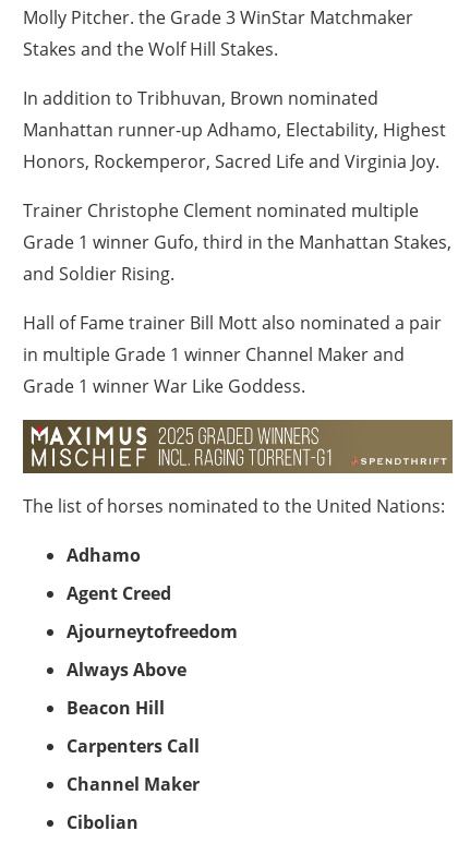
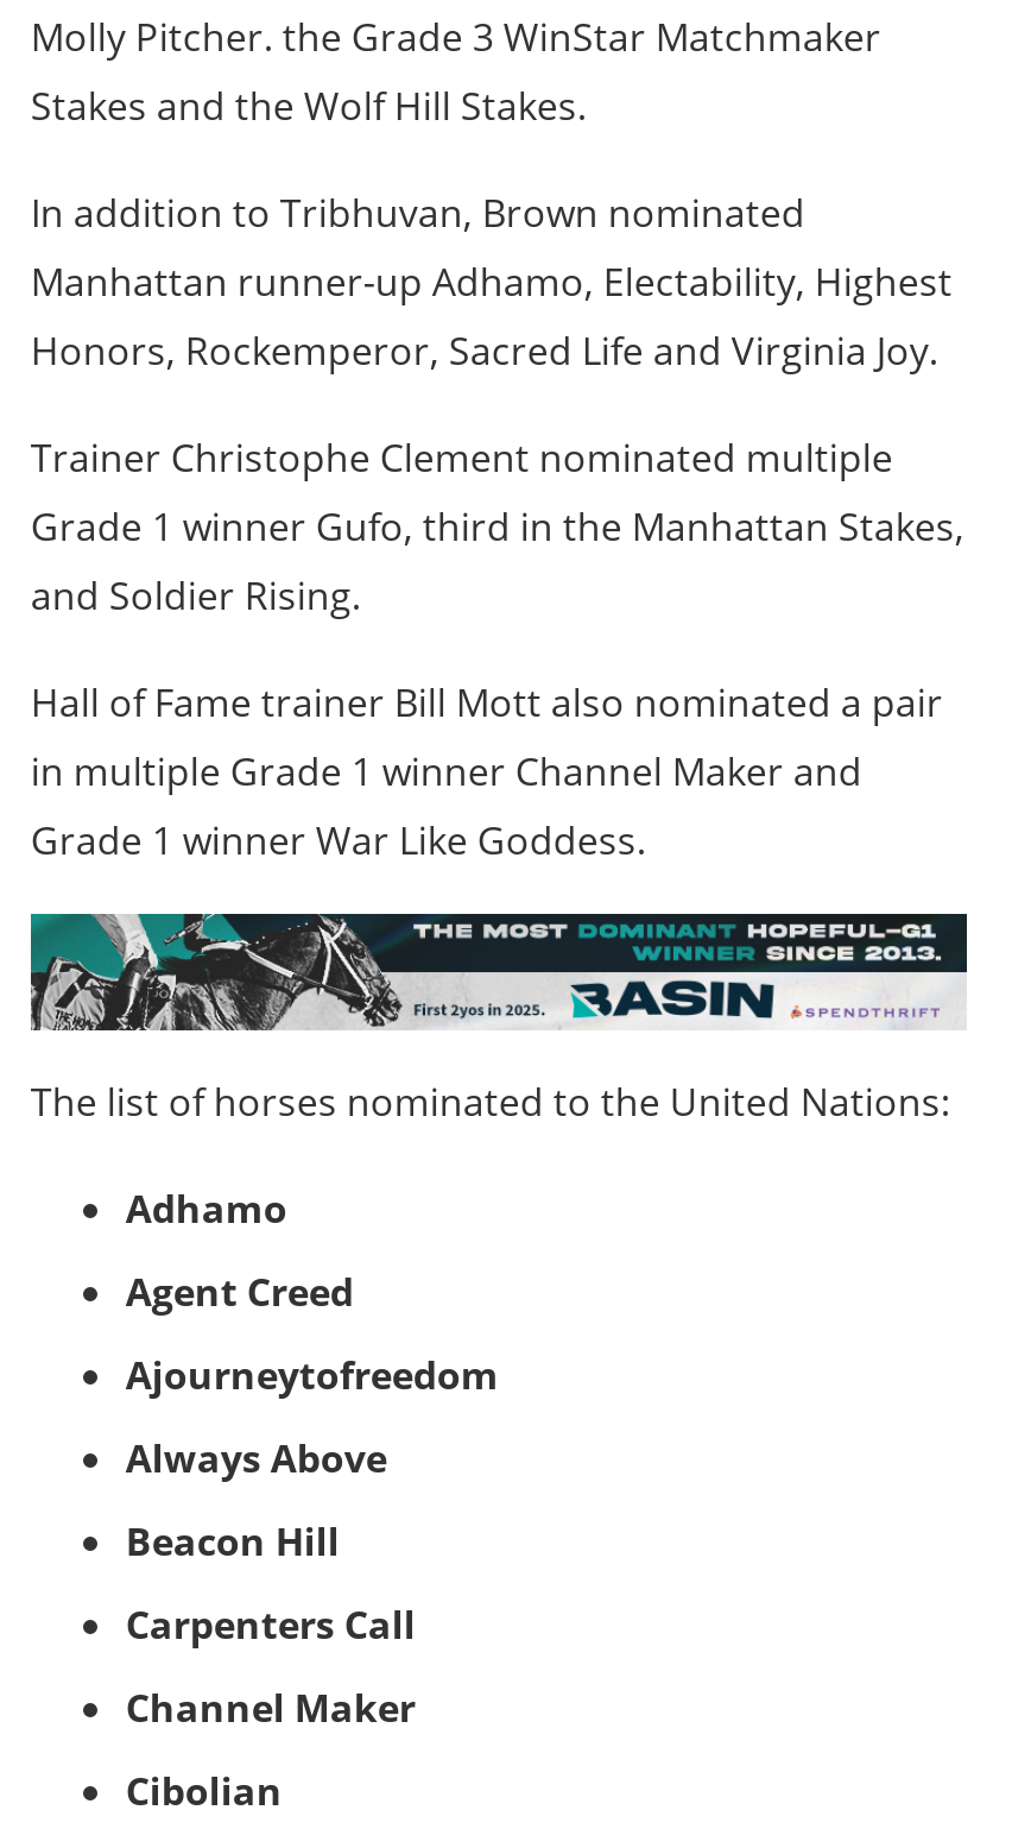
[22,419,454,474] [image] -> [31,912,969,1030] [image]

